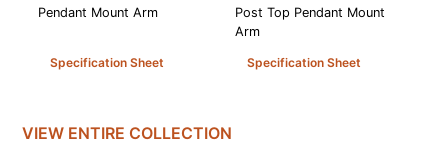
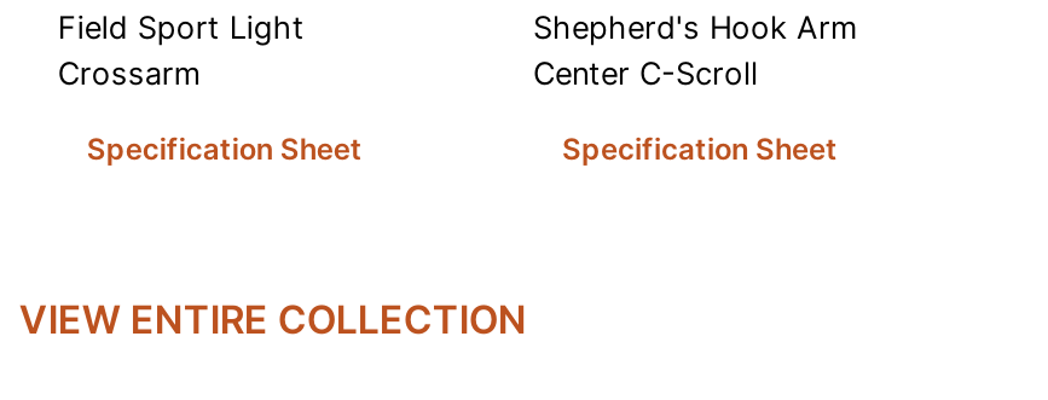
[38,5,158,20] Pendant Mount Arm -> [58,10,304,92] Field Sport Light | Crossarm
[235,5,385,39] Post Top Pendant Mount | Arm -> [533,10,857,92] Shepherd's Hook Arm | Center C-Scroll

